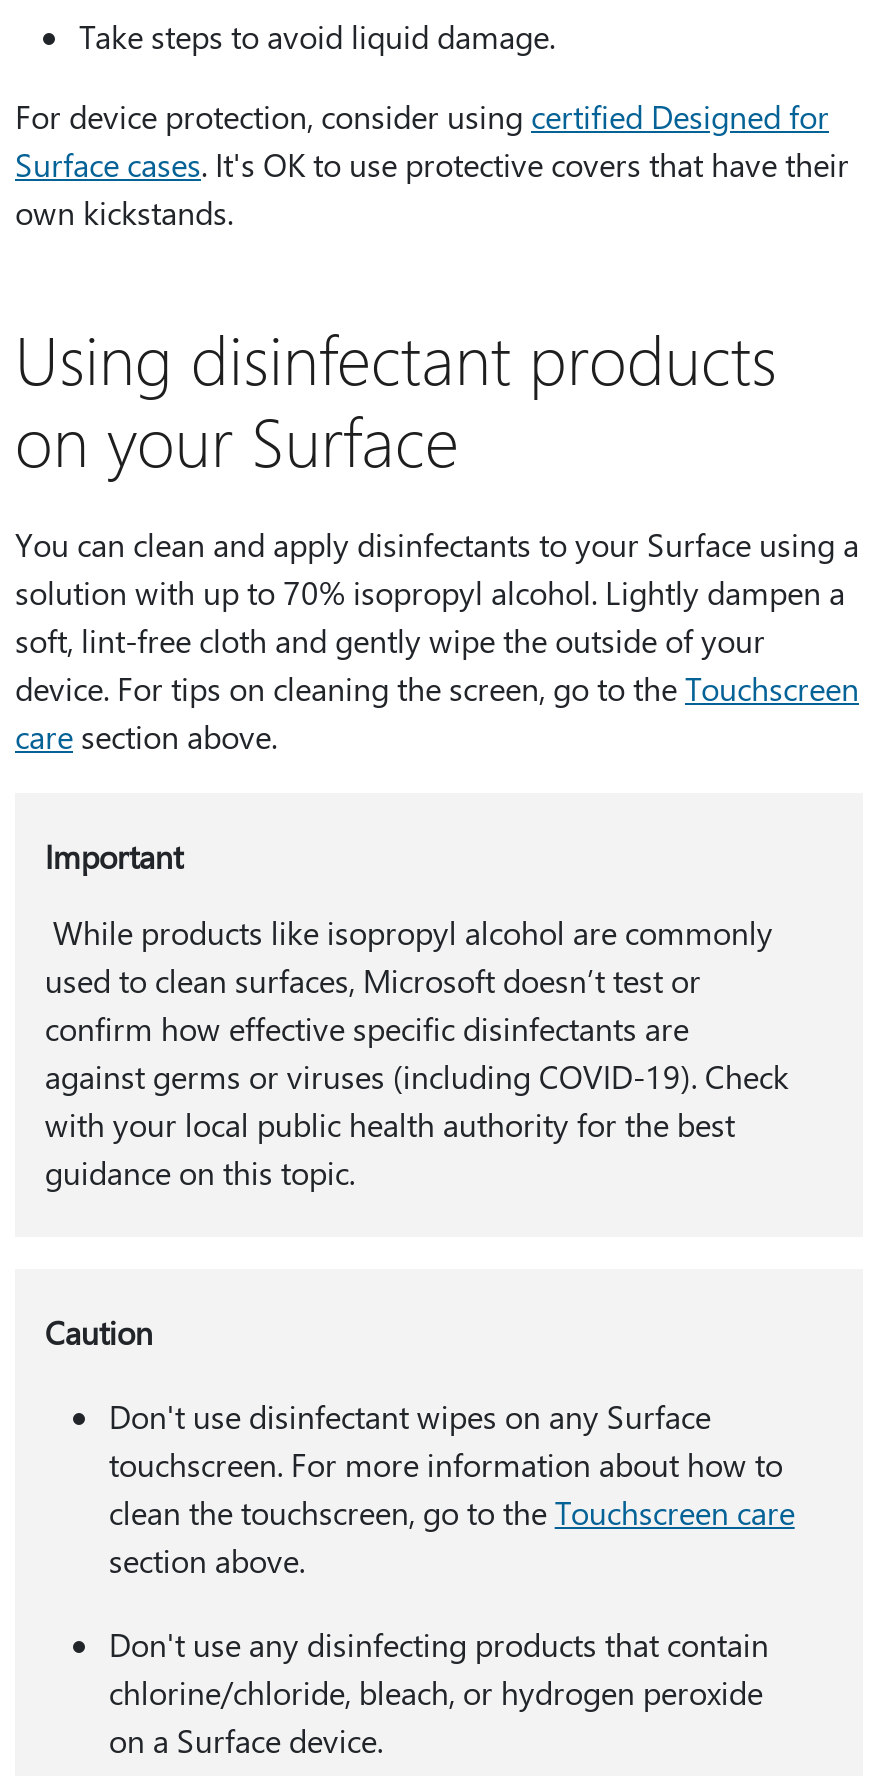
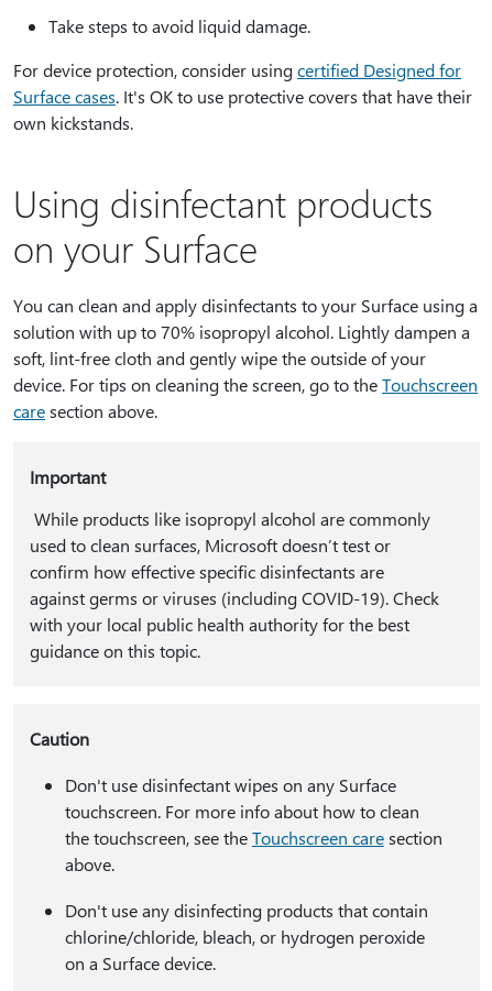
[109,1443,795,1581] touchscreen. For more information about how to | clean the touchscreen, go to the Touchscreen care | section above. -> [65,800,442,876] touchscreen. For more info about how to clean | the touchscreen, see the Touchscreen care section | above.

